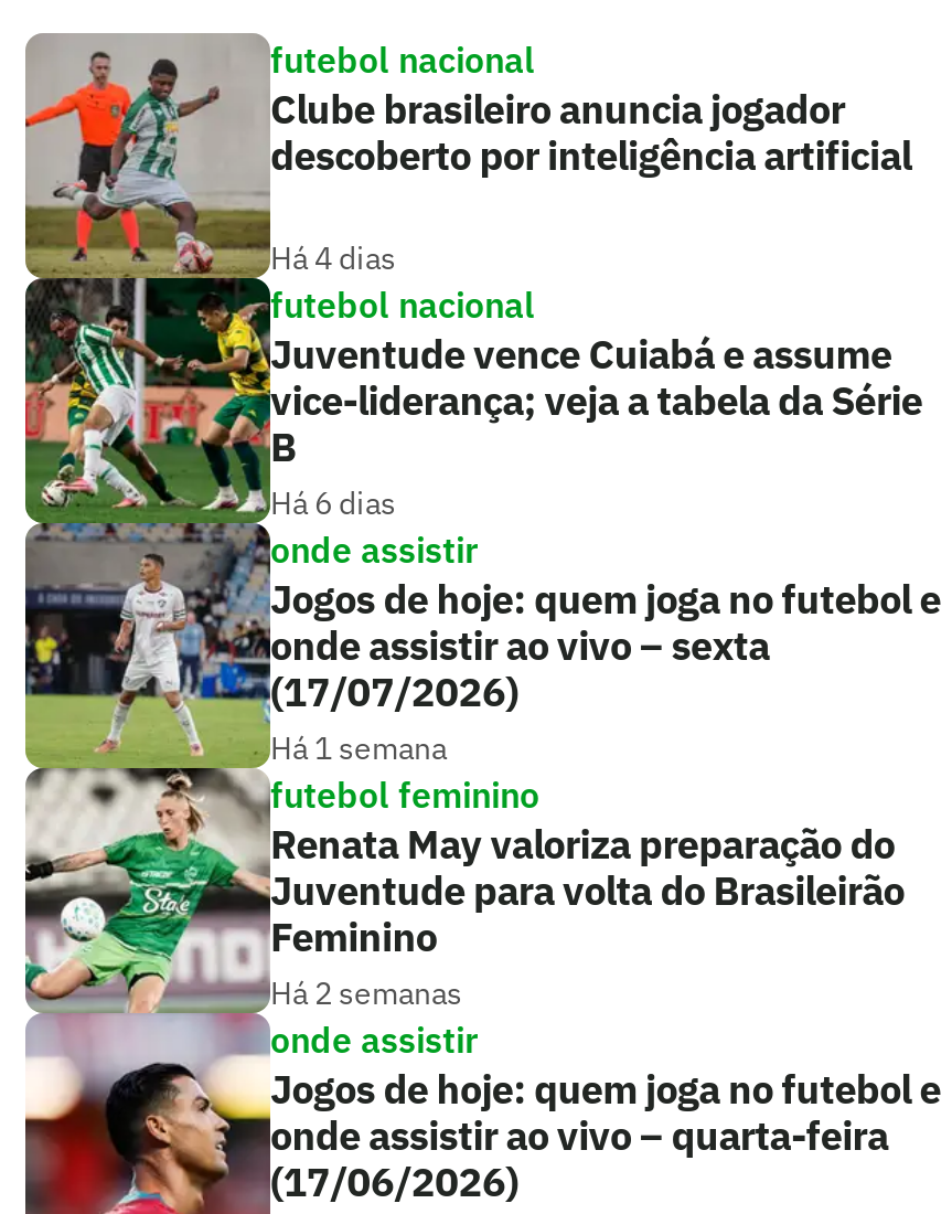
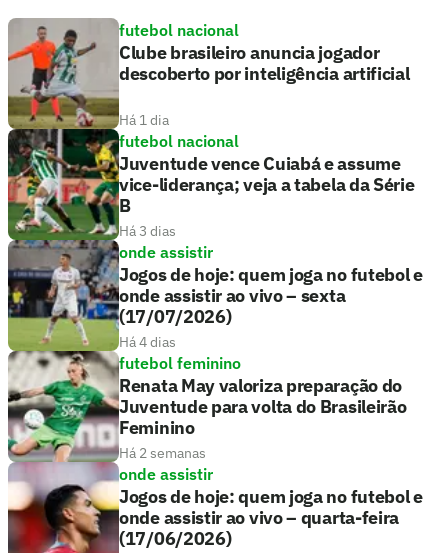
[270,239,396,278] Há 4 dias -> [119,111,169,129] Há 1 dia
[270,484,396,523] Há 6 dias -> [119,222,176,240] Há 3 dias
[270,729,447,768] Há 1 semana -> [119,333,176,351] Há 4 dias

